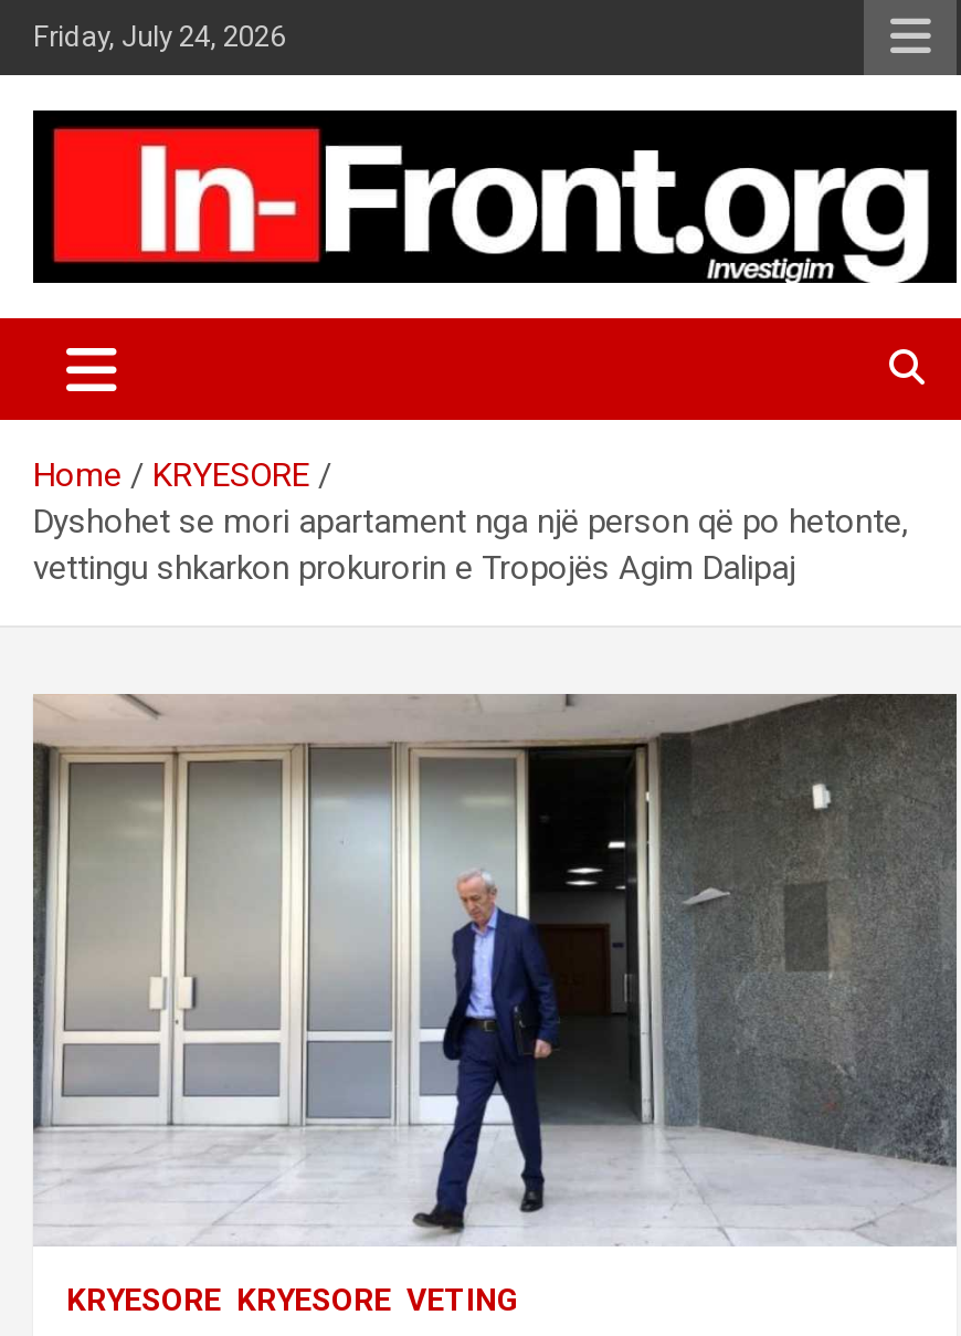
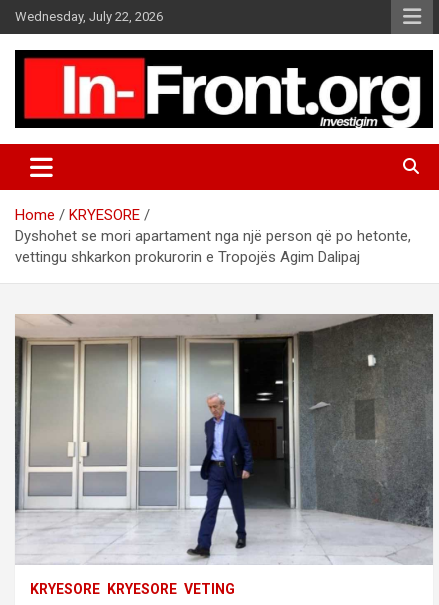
[33,20,285,53] Friday, July 24, 2026 -> [15,9,163,24] Wednesday, July 22, 2026

